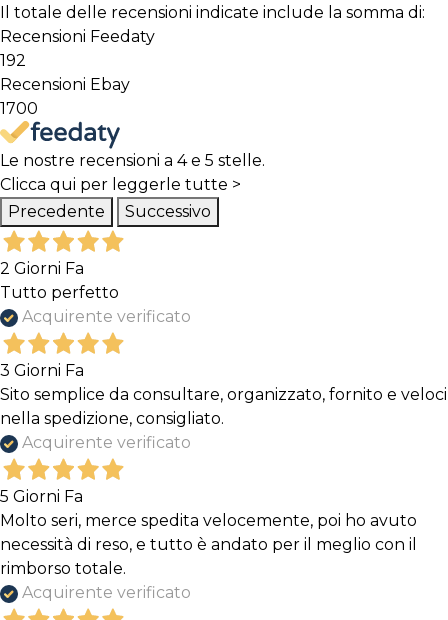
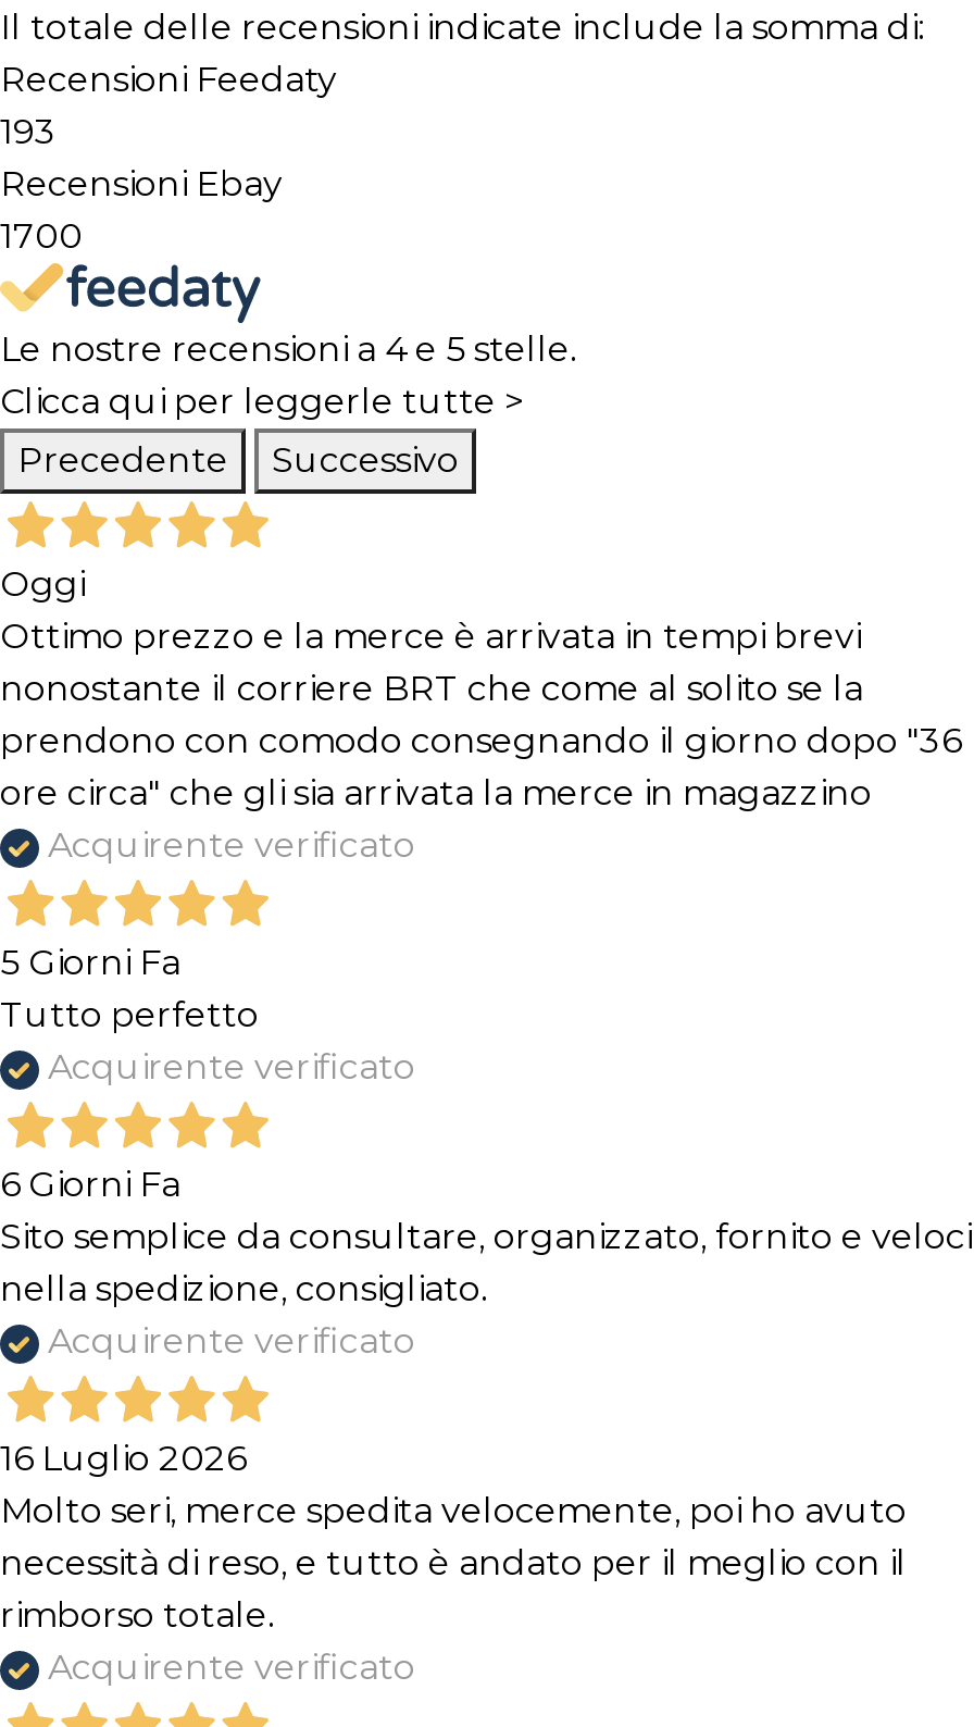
[0,51,26,70] 192 -> [0,111,57,153] 193
[0,259,84,278] 2 Giorni Fa -> [0,564,961,984] Oggi | Ottimo prezzo e la merce è arrivata in tempi brevi | nonostante il corriere BRT che come al solito se la | prendono con comodo consegnando il giorno dopo "36 | ore circa" che gli sia arrivata la merce in magazzino | Acquirente verificato | 5 Giorni Fa
[0,361,84,380] 3 Giorni Fa -> [0,1164,180,1205] 6 Giorni Fa
[0,487,83,506] 5 Giorni Fa -> [0,1438,246,1479] 16 Luglio 2026

